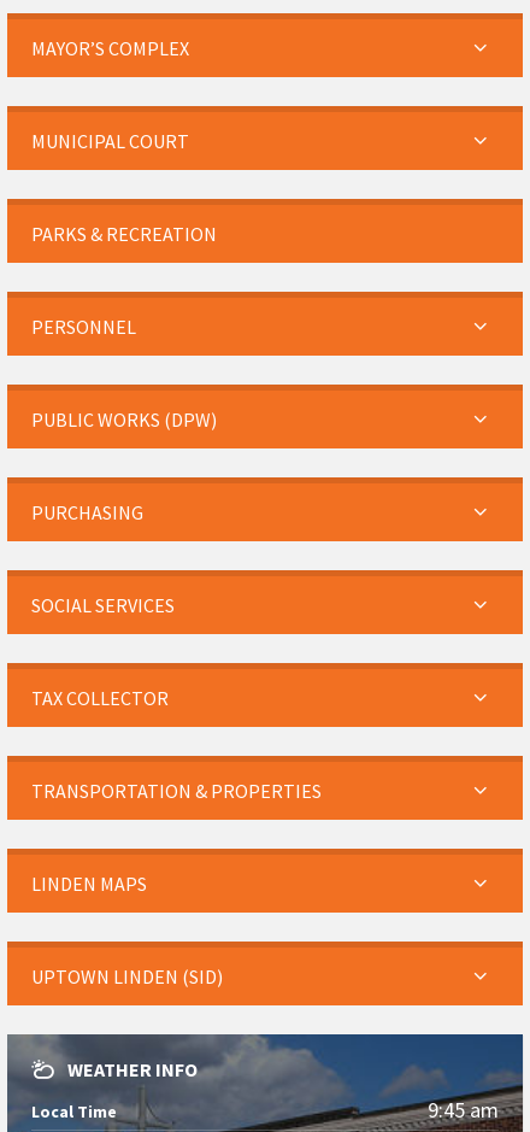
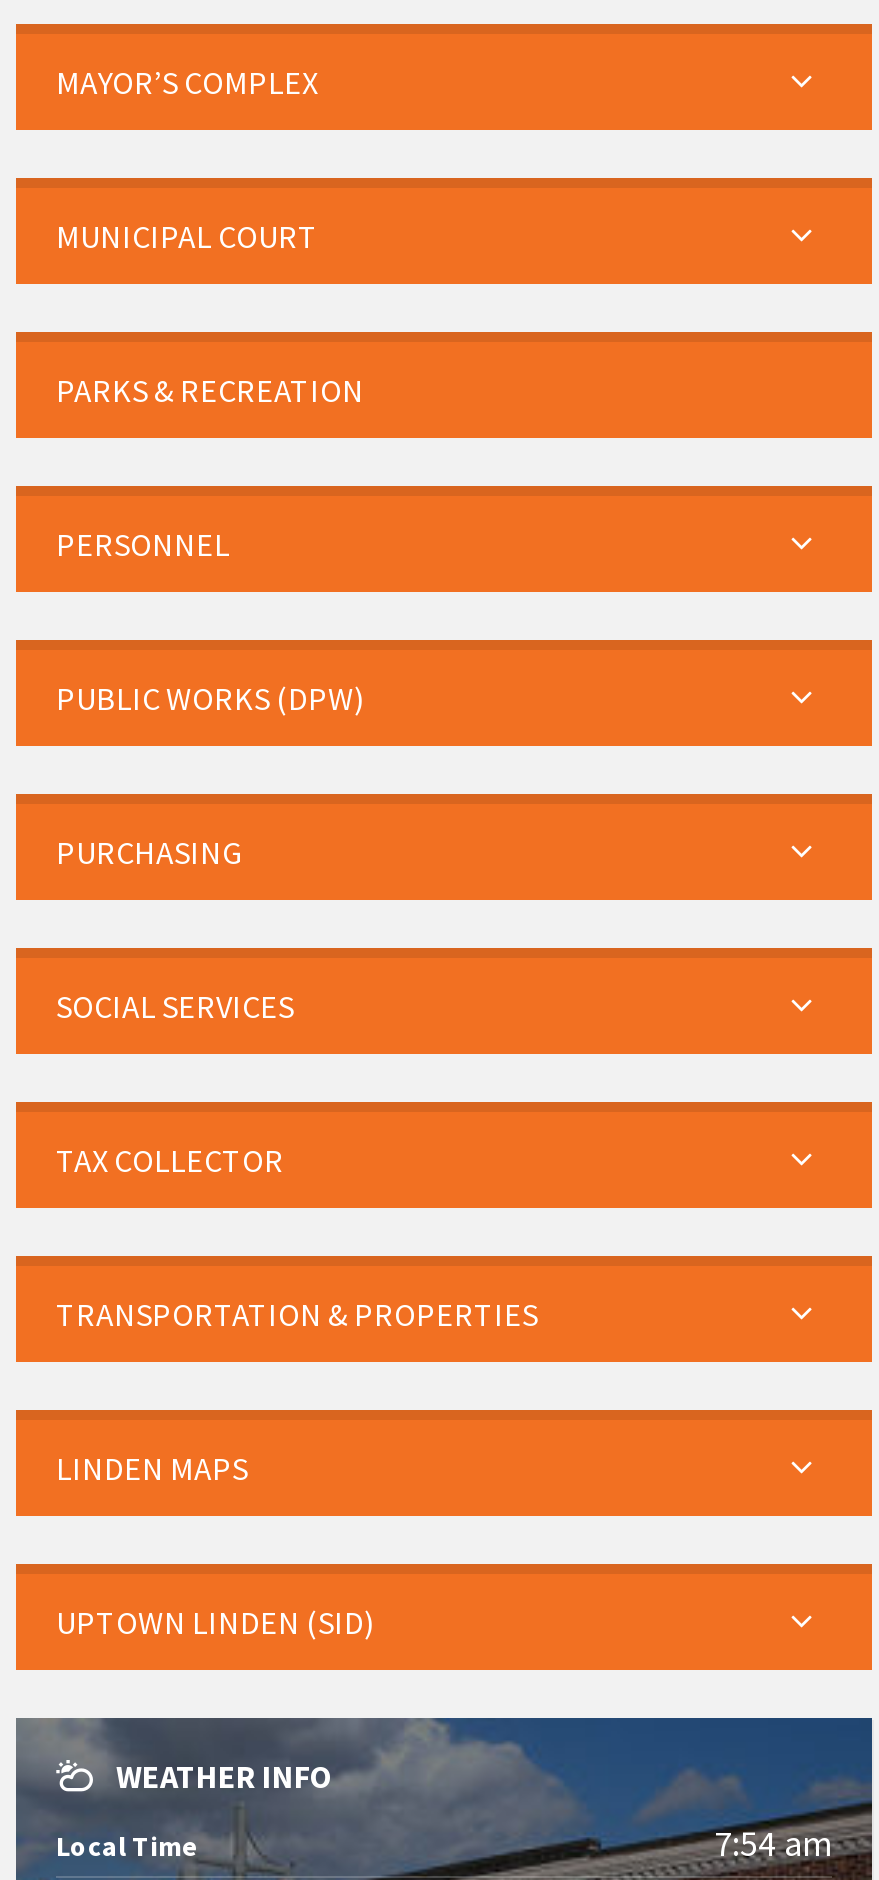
[428,1096,499,1124] 9:45 am -> [714,1820,832,1866] 7:54 am

